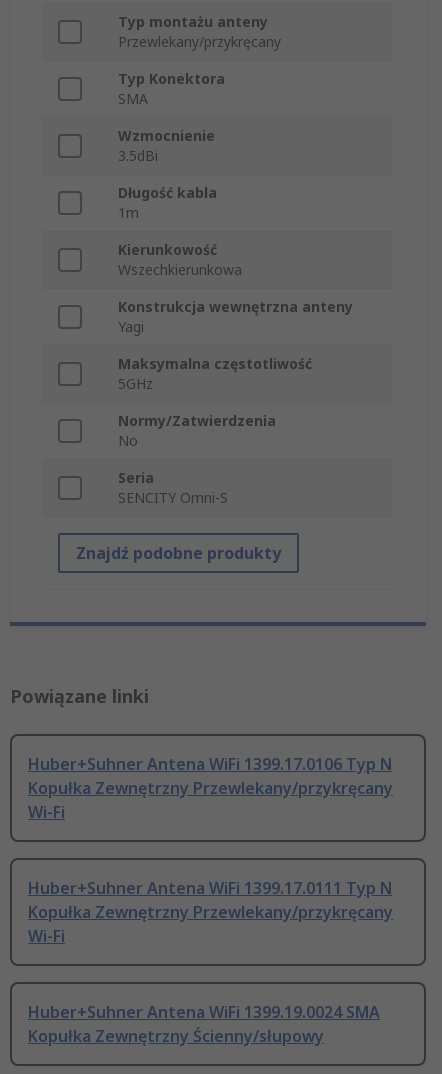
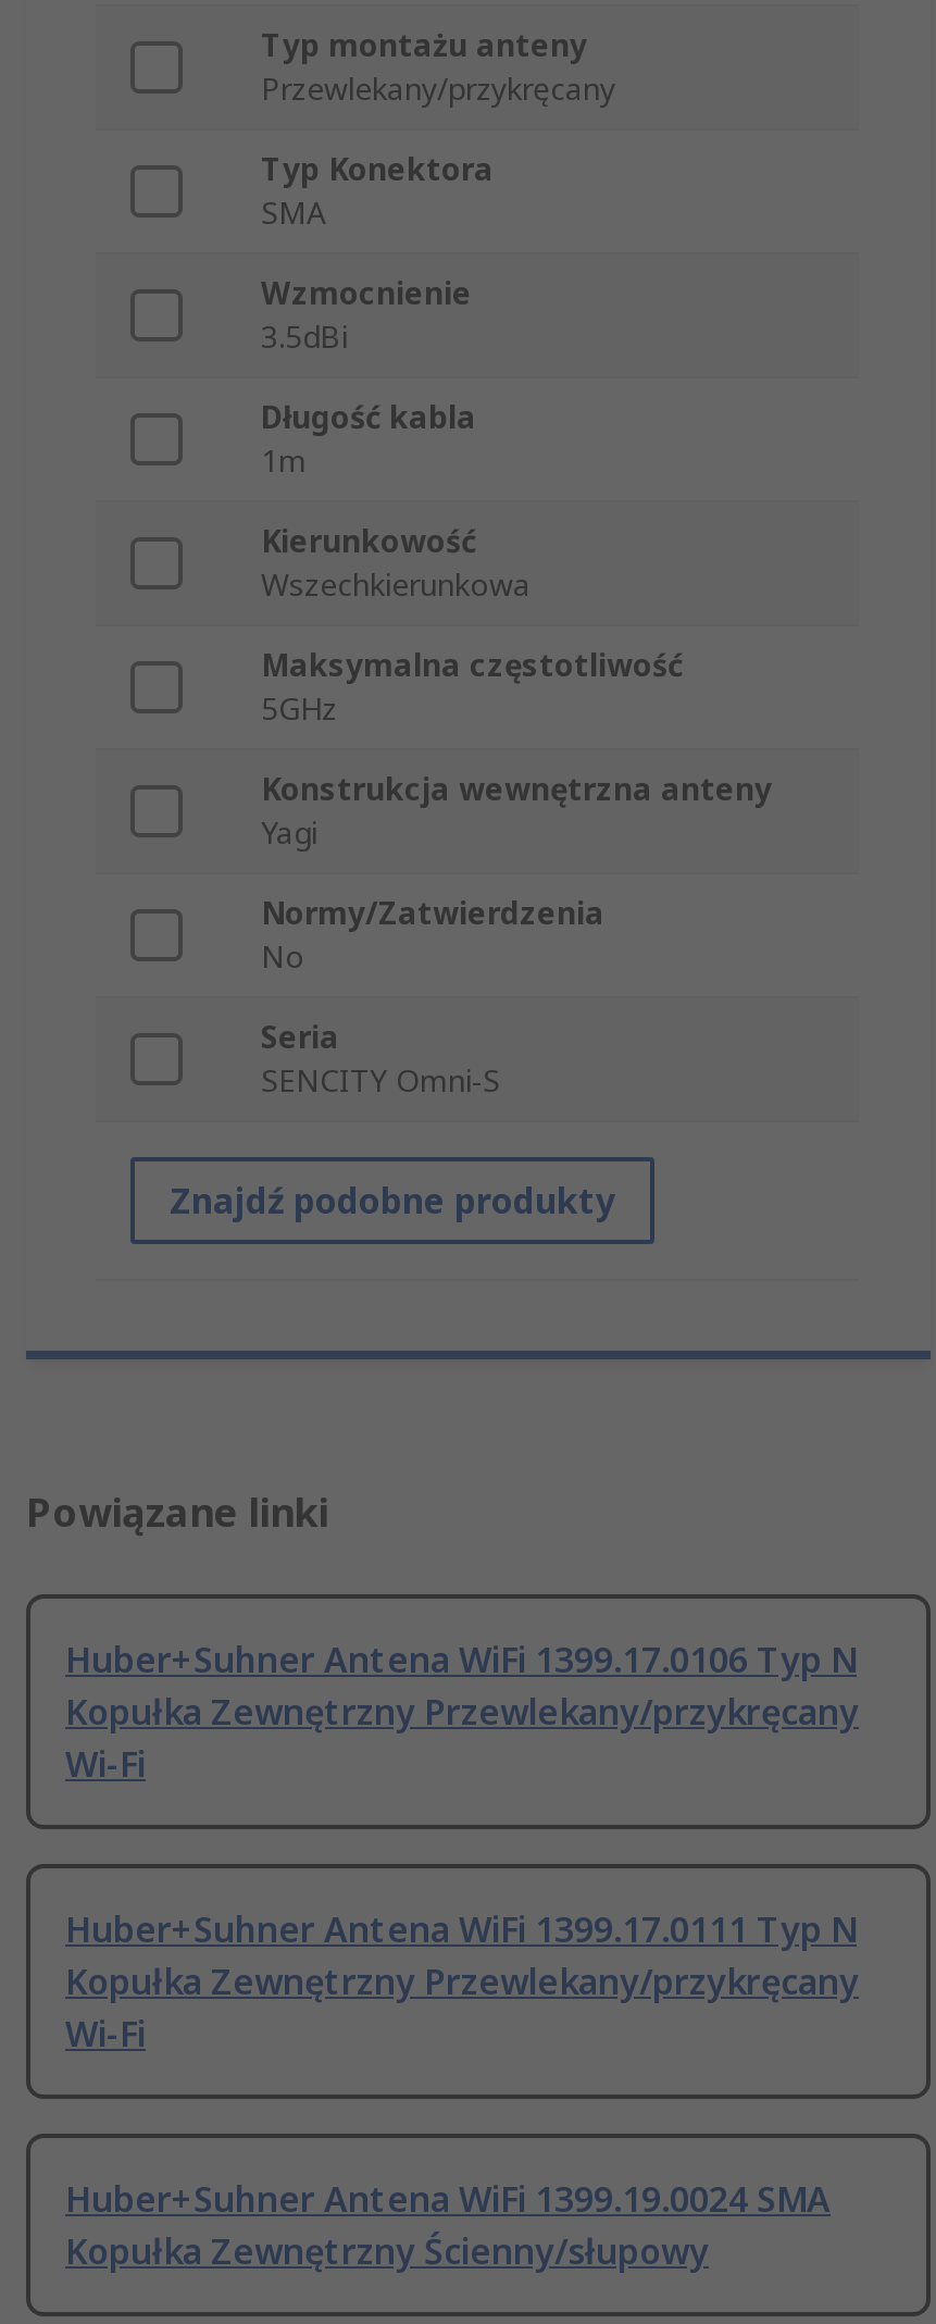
moved [118,297,353,336] -> [261,769,772,854]: Konstrukcja wewnętrzna anteny | Yagi
moved [118,354,312,393] -> [261,645,683,730]: Maksymalna częstotliwość | 5GHz

